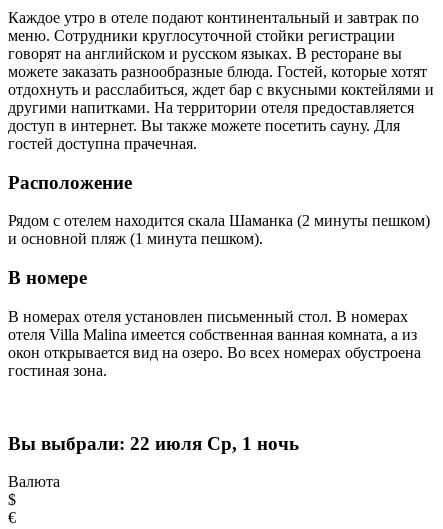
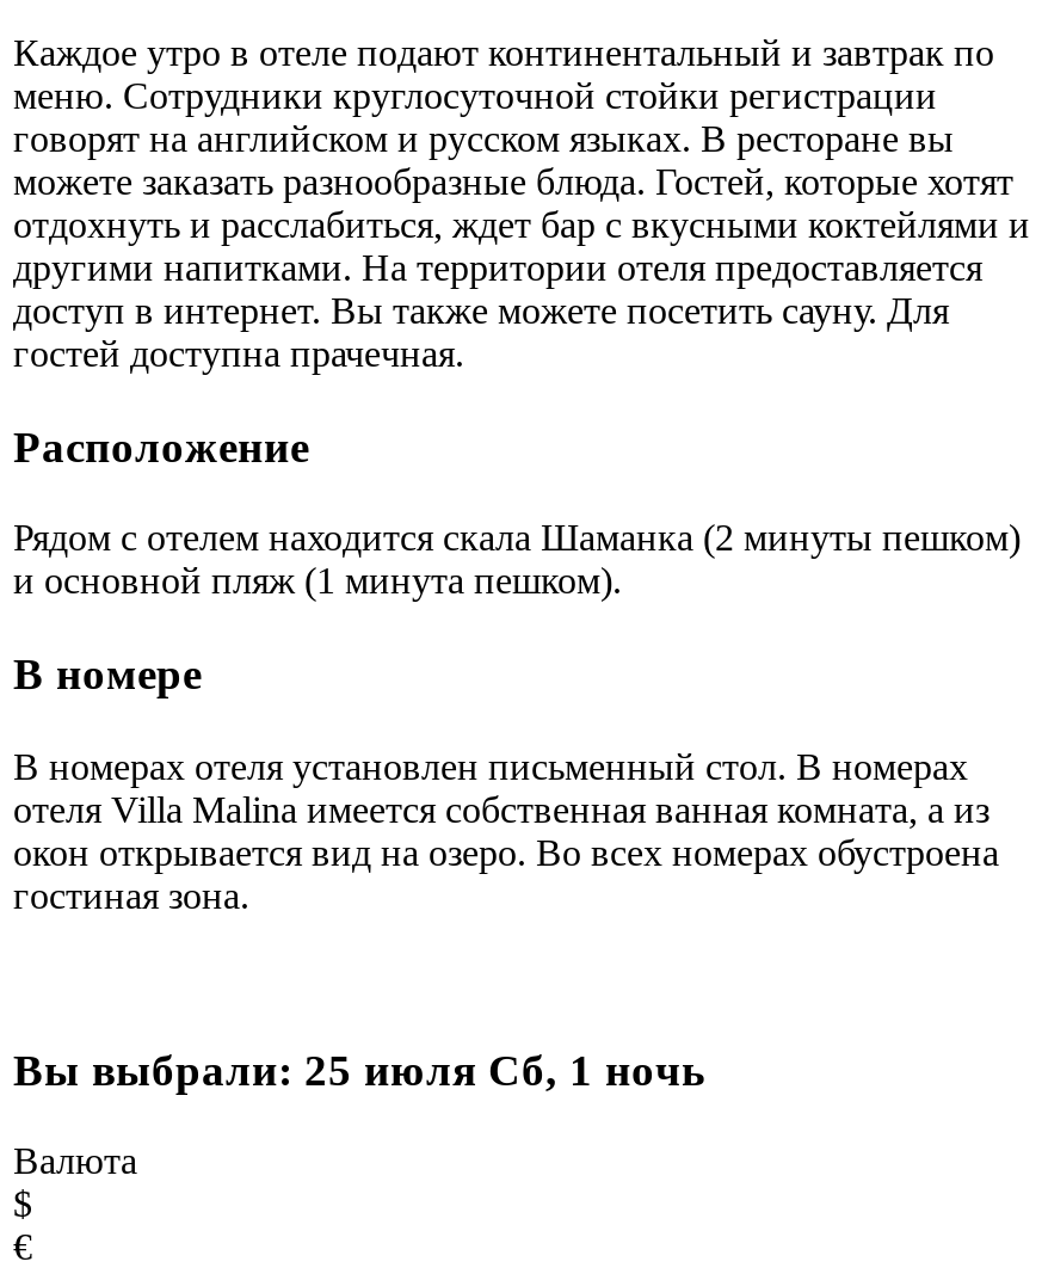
[8,433,299,454] Вы выбрали: 22 июля Ср, 1 ночь -> [13,1044,705,1094] Вы выбрали: 25 июля Сб, 1 ночь

